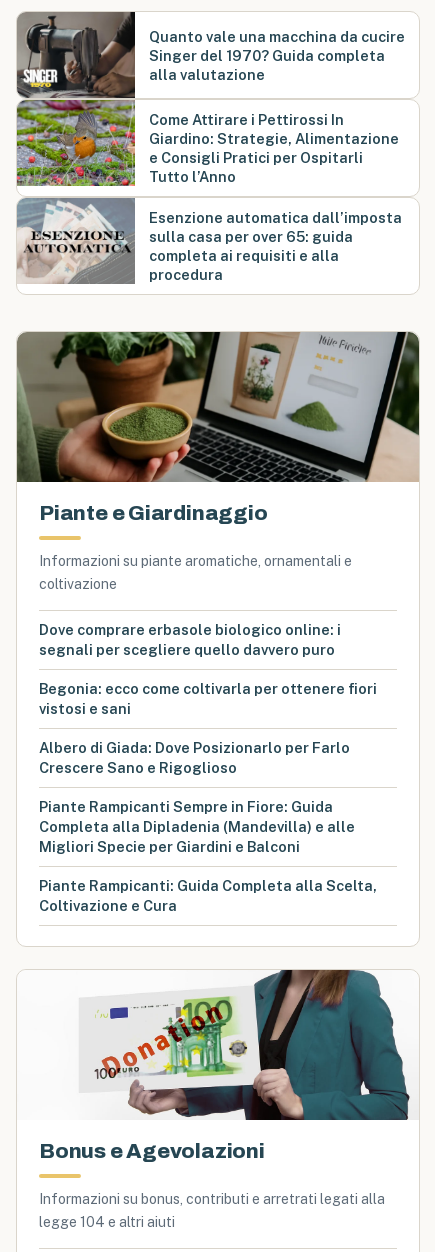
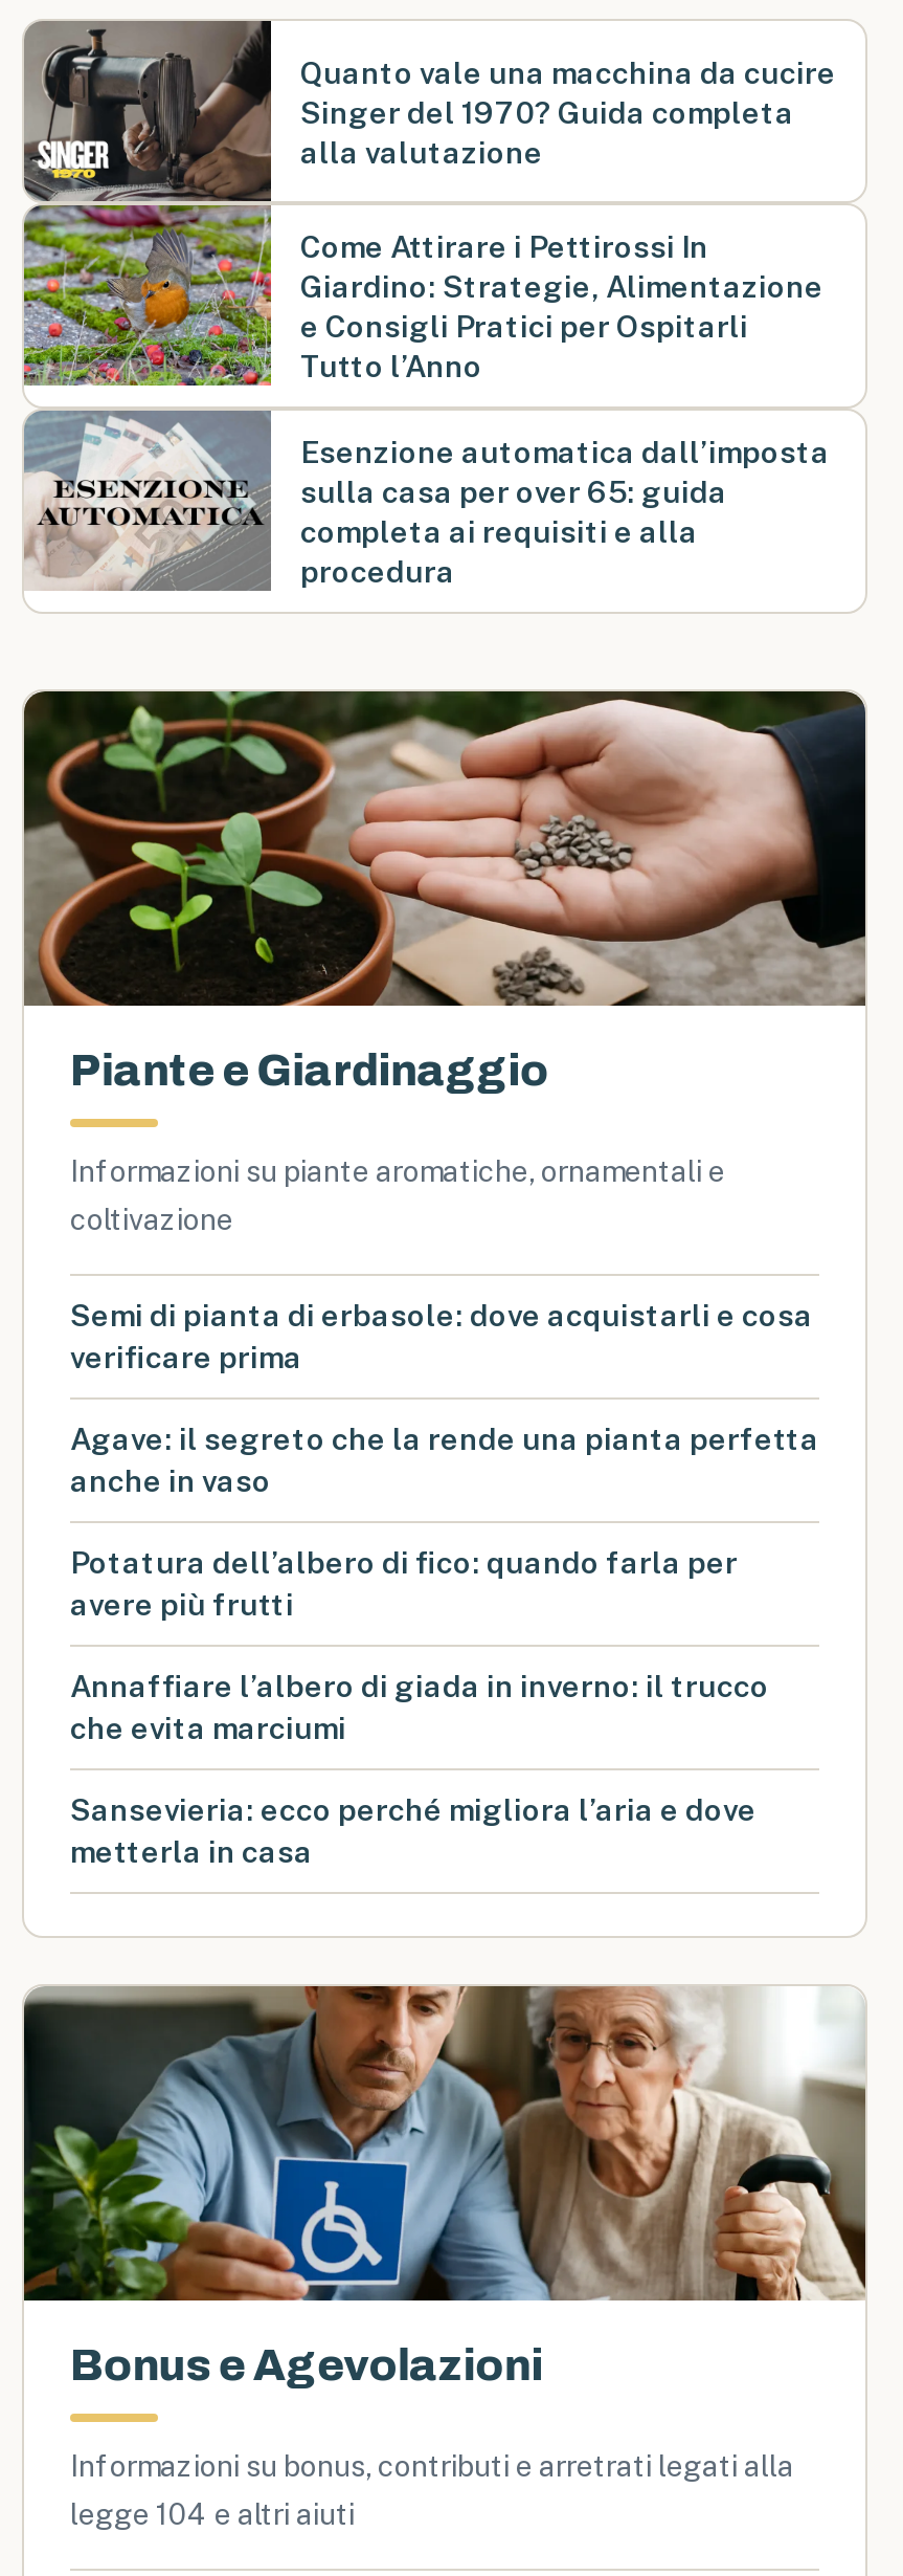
[16,331,420,483] [image] -> [24,689,867,1008] [image]
[39,621,341,658] Dove comprare erbasole biologico online: i | segnali per scegliere quello davvero puro -> [70,1297,813,1374] Semi di pianta di erbasole: dove acquistarli e cosa | verificare prima
[39,680,377,717] Begonia: ecco come coltivarla per ottenere fiori | vistosi e sani -> [70,1421,819,1498] Agave: il segreto che la rende una pianta perfetta | anche in vaso
[39,739,350,776] Albero di Giada: Dove Posizionarlo per Farlo | Crescere Sano e Rigoglioso -> [70,1544,738,1622] Potatura dell’albero di fico: quando farla per | avere più frutti
[39,798,355,855] Piante Rampicanti Sempre in Fiore: Guida | Completa alla Dipladenia (Mandevilla) e alle | Migliori Specie per Giardini e Balconi -> [70,1668,769,1745] Annaffiare l’albero di giada in inverno: il trucco | che evita marciumi
[39,877,377,914] Piante Rampicanti: Guida Completa alla Scelta, | Coltivazione e Cura -> [70,1791,757,1869] Sansevieria: ecco perché migliora l’aria e dove | metterla in casa
[17,969,419,1121] [image] -> [22,1984,867,2303] [image]

